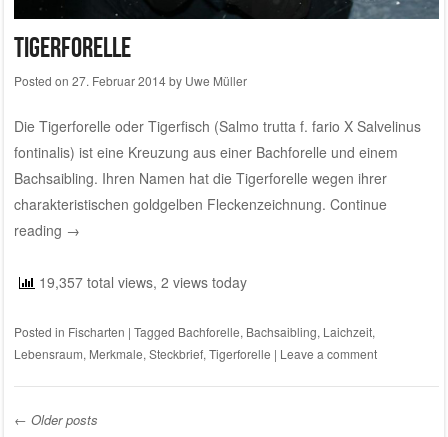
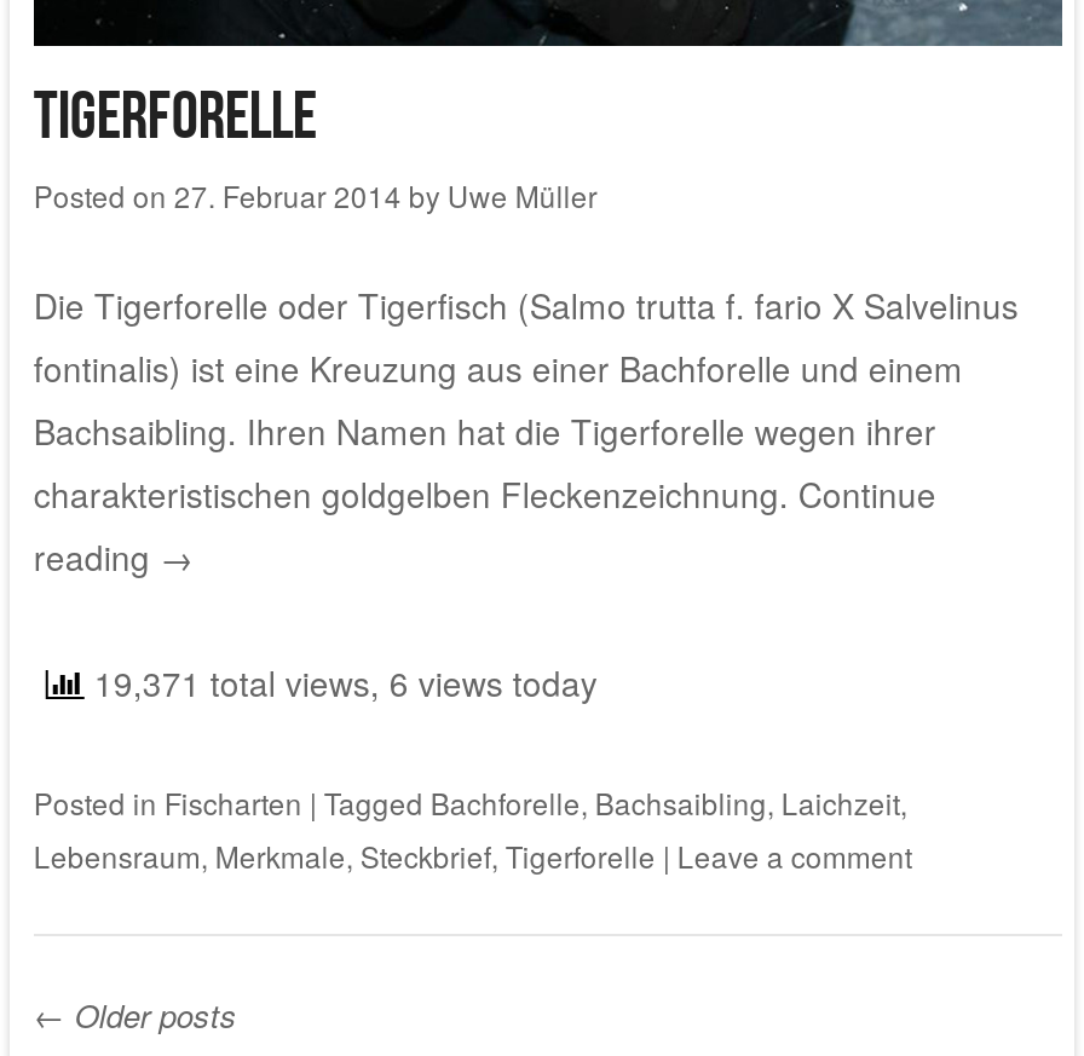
[35,272,247,292] 19,357 total views, 2 views today -> [84,658,597,706] 19,371 total views, 6 views today

